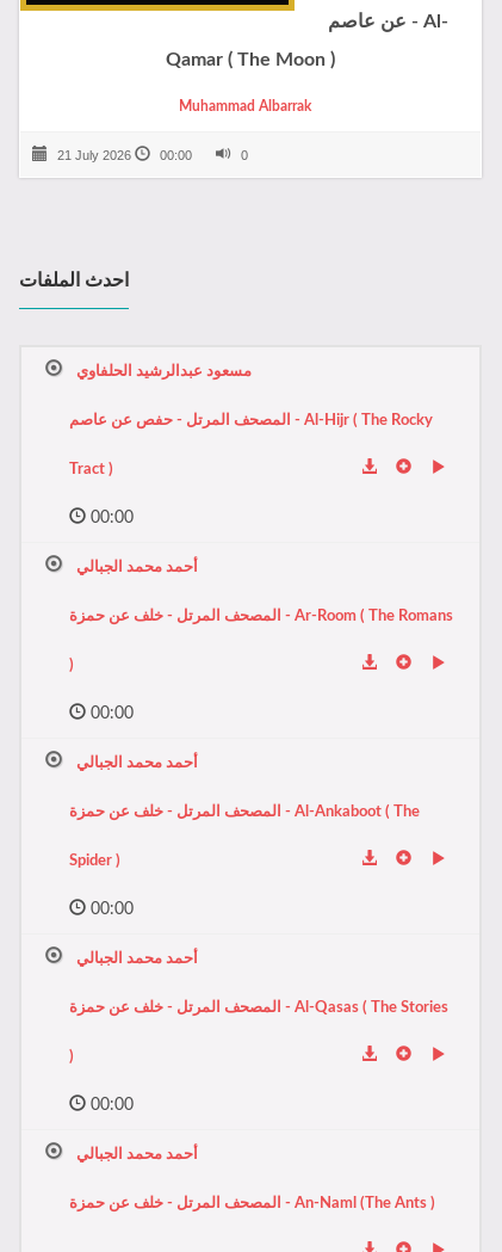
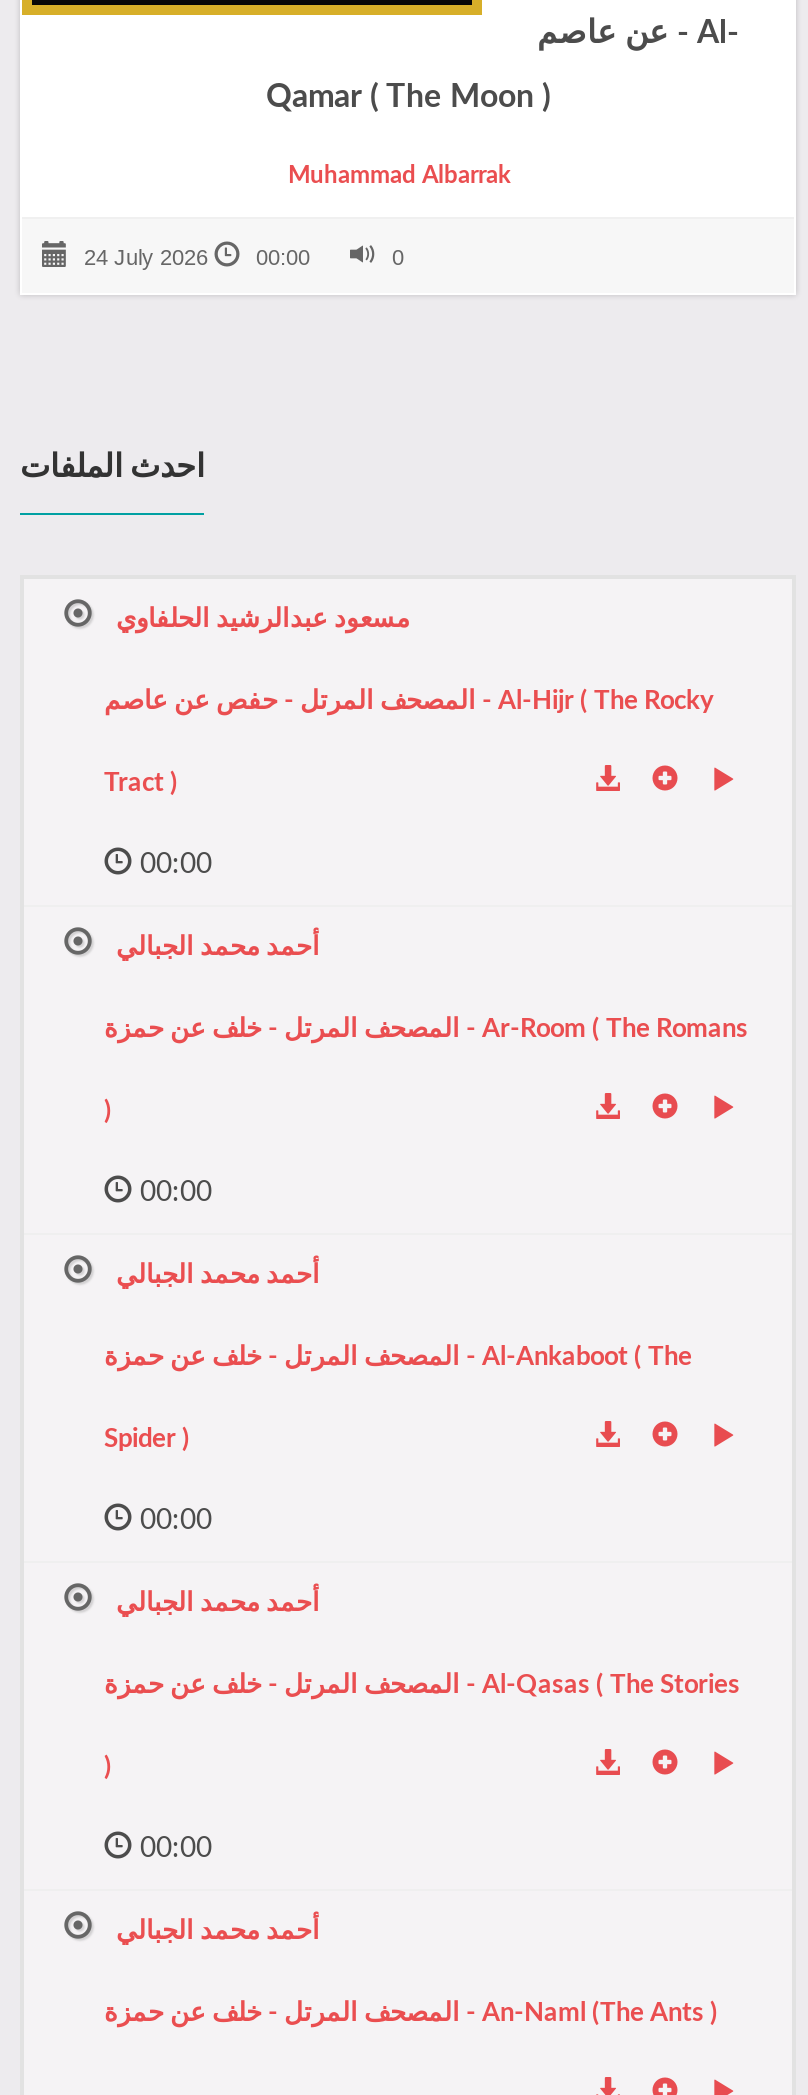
[54,148,192,162] 21 July 2026 00:00 -> [78,245,310,269] 24 July 2026 00:00

